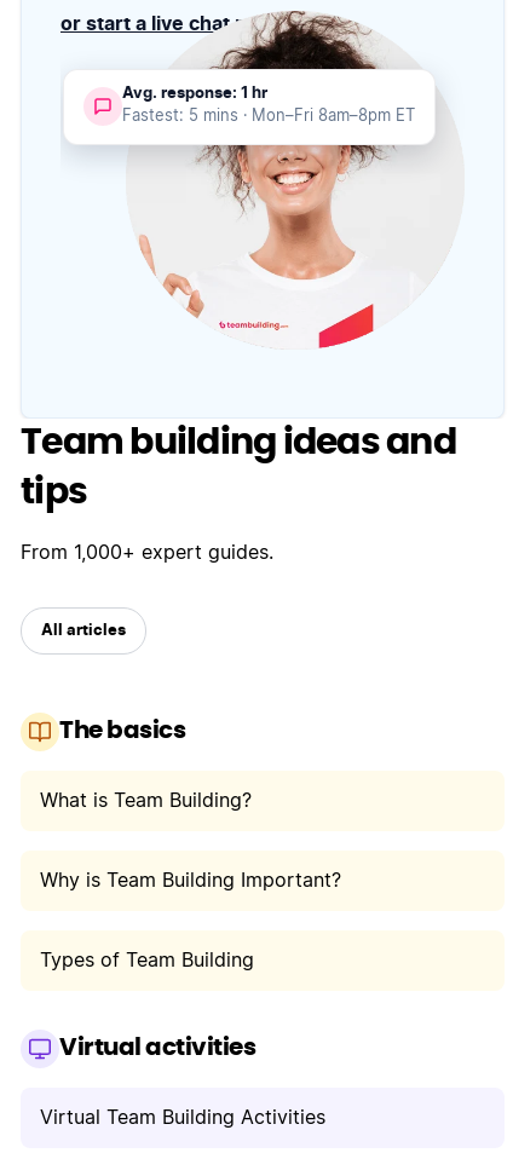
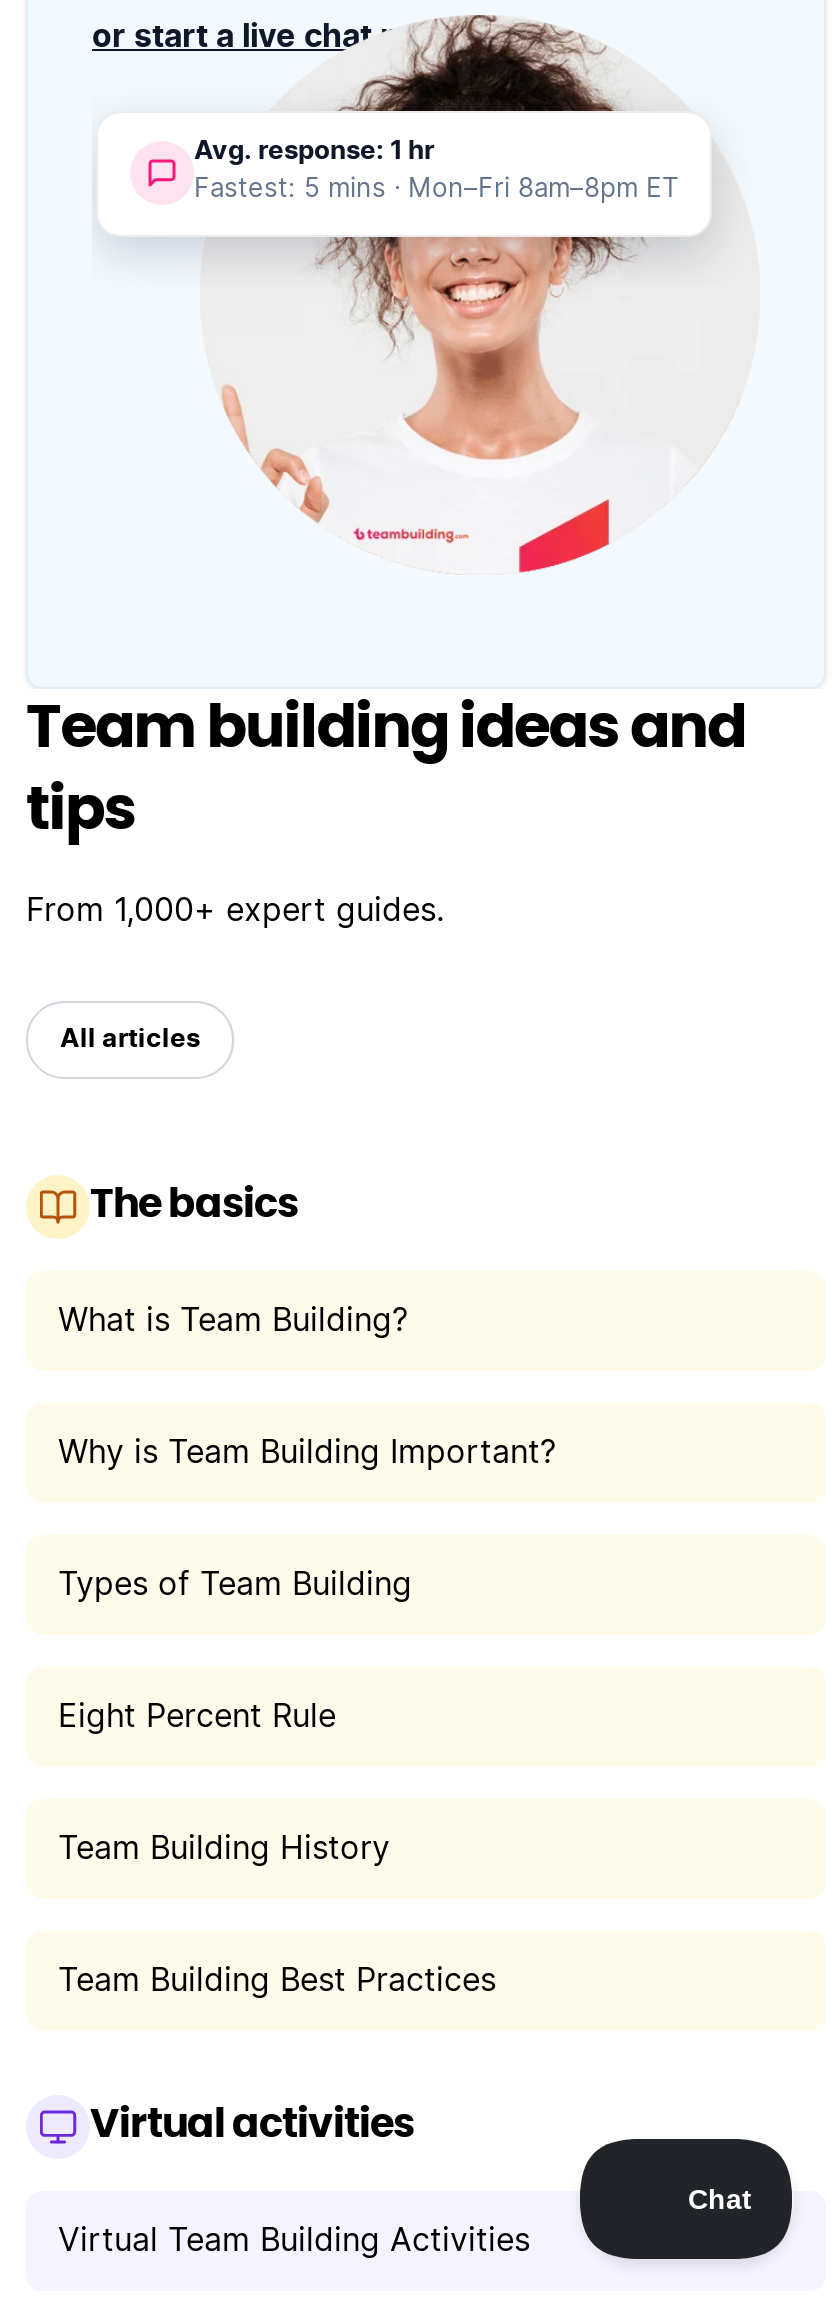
none -> [58,1701,336,1733] Eight Percent Rule
none -> [58,1833,390,1865] Team Building History
none -> [58,1965,496,1997] Team Building Best Practices
none -> [578,2137,794,2263] [image]

